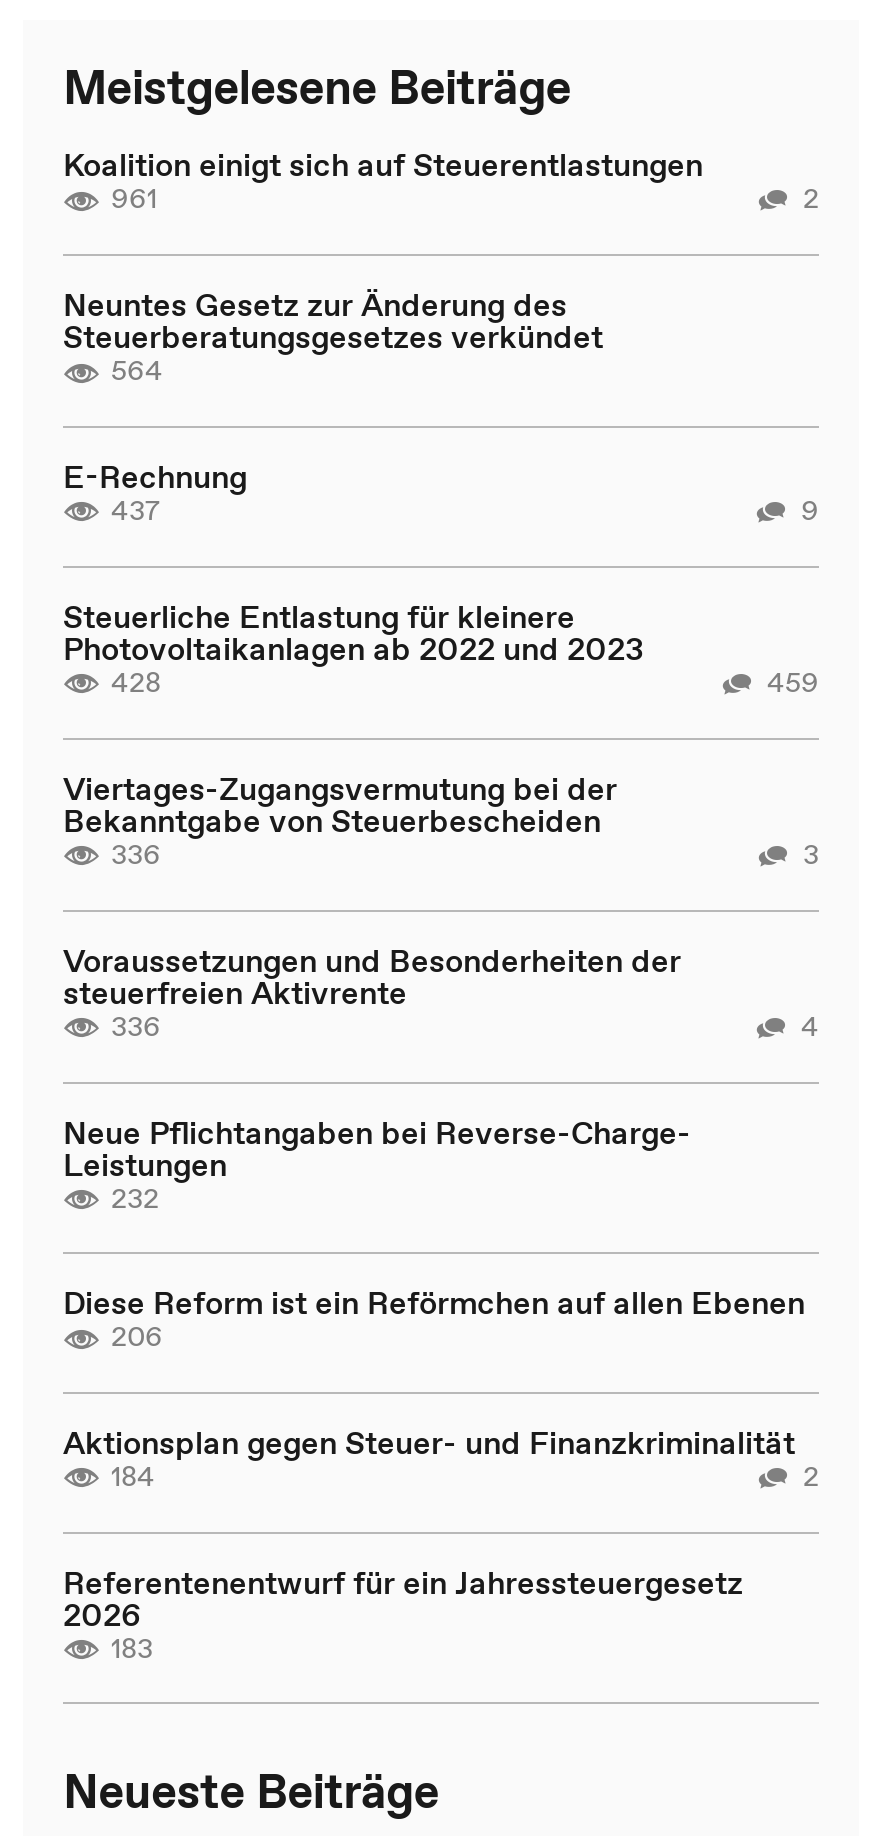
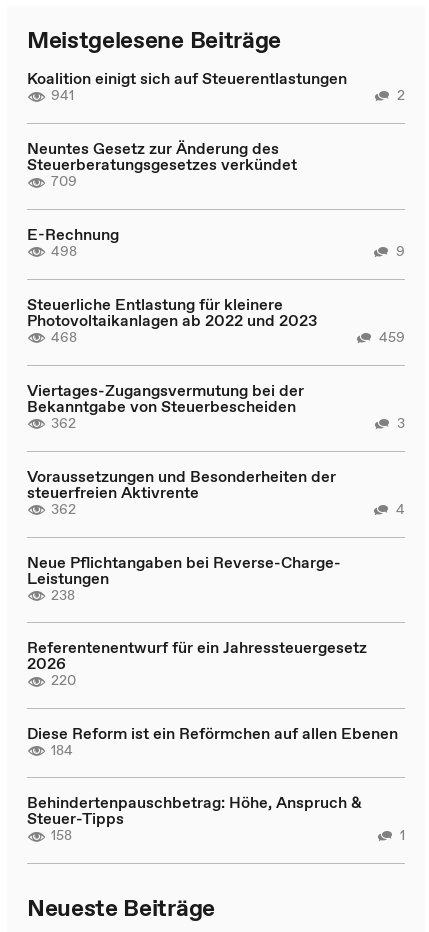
[111,178,157,218] 961 -> [51,85,74,105] 941
[111,350,163,390] 564 -> [51,171,77,191] 709
[111,489,161,529] 437 -> [51,240,77,260] 498
[111,661,161,701] 428 -> [51,326,77,346] 468
[111,833,161,873] 336 -> [51,412,76,432] 362
[111,1005,161,1045] 336 -> [51,498,76,518] 362
[63,1177,819,1495] 232 | 206 | Aktionsplan gegen Steuer- und Finanzkriminalität | 2 -> [51,584,75,604] 238
moved [63,1280,805,1495] -> [27,721,398,759]: Diese Reform ist ein Reförmchen auf allen Ebenen | 184
moved [63,1559,743,1635] -> [27,636,367,674]: Referentenentwurf für ein Jahressteuergesetz | 2026
[111,1627,153,1667] 183 -> [27,670,405,845] 220 | Behindertenpauschbetrag: Höhe, Anspruch & | Steuer-Tipps | 158 | 1

